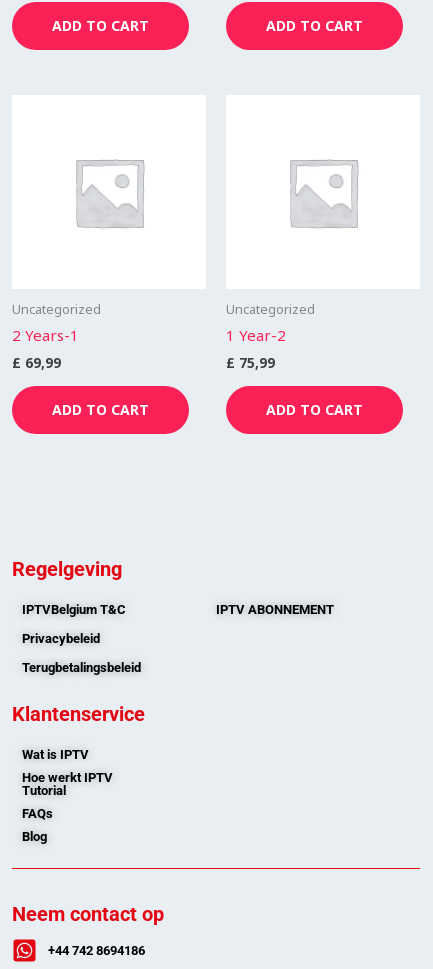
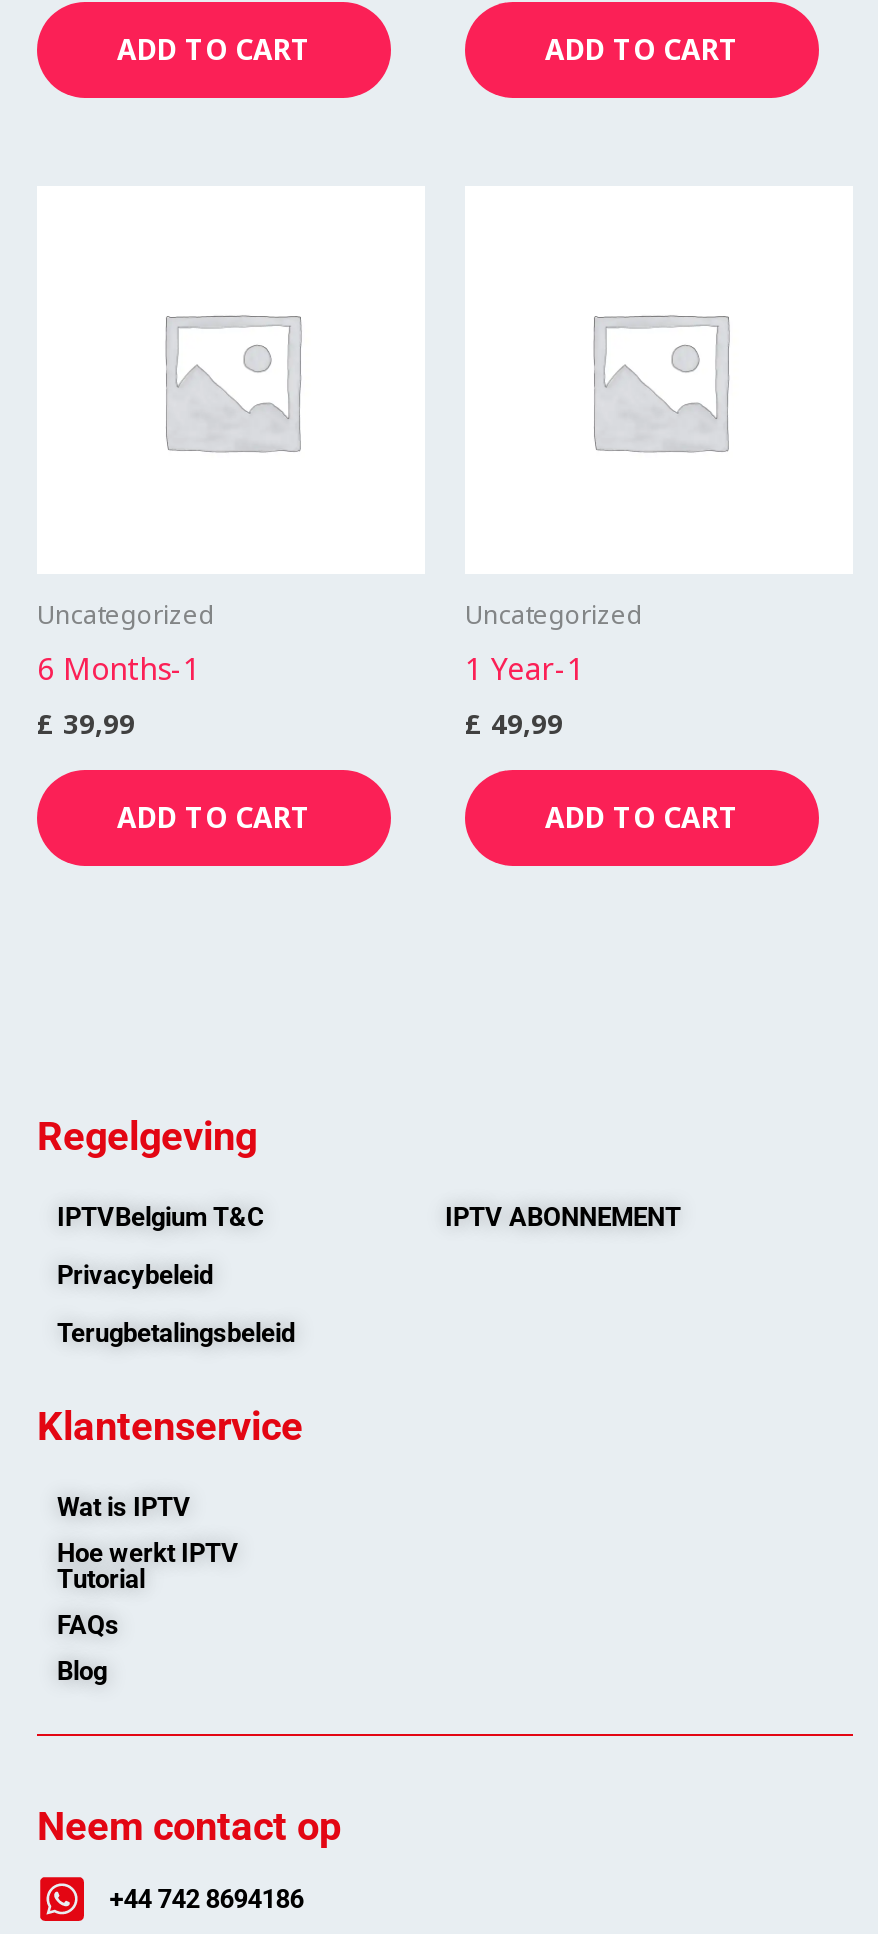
[12,325,79,345] 2 Years-1 -> [37,648,201,688] 6 Months-1
[226,325,286,345] 1 Year-2 -> [465,648,585,688] 1 Year-1
[12,354,61,372] £69,99 -> [37,707,135,743] £39,99
[226,354,275,372] £75,99 -> [465,707,563,743] £49,99

